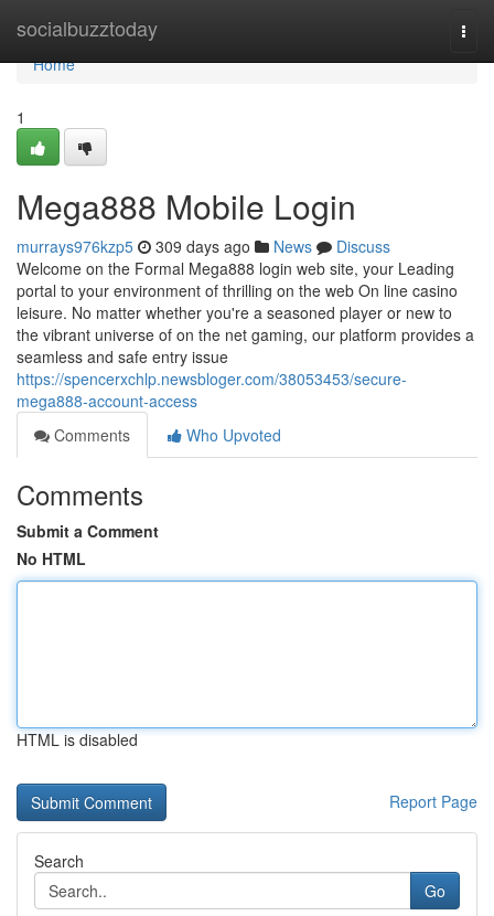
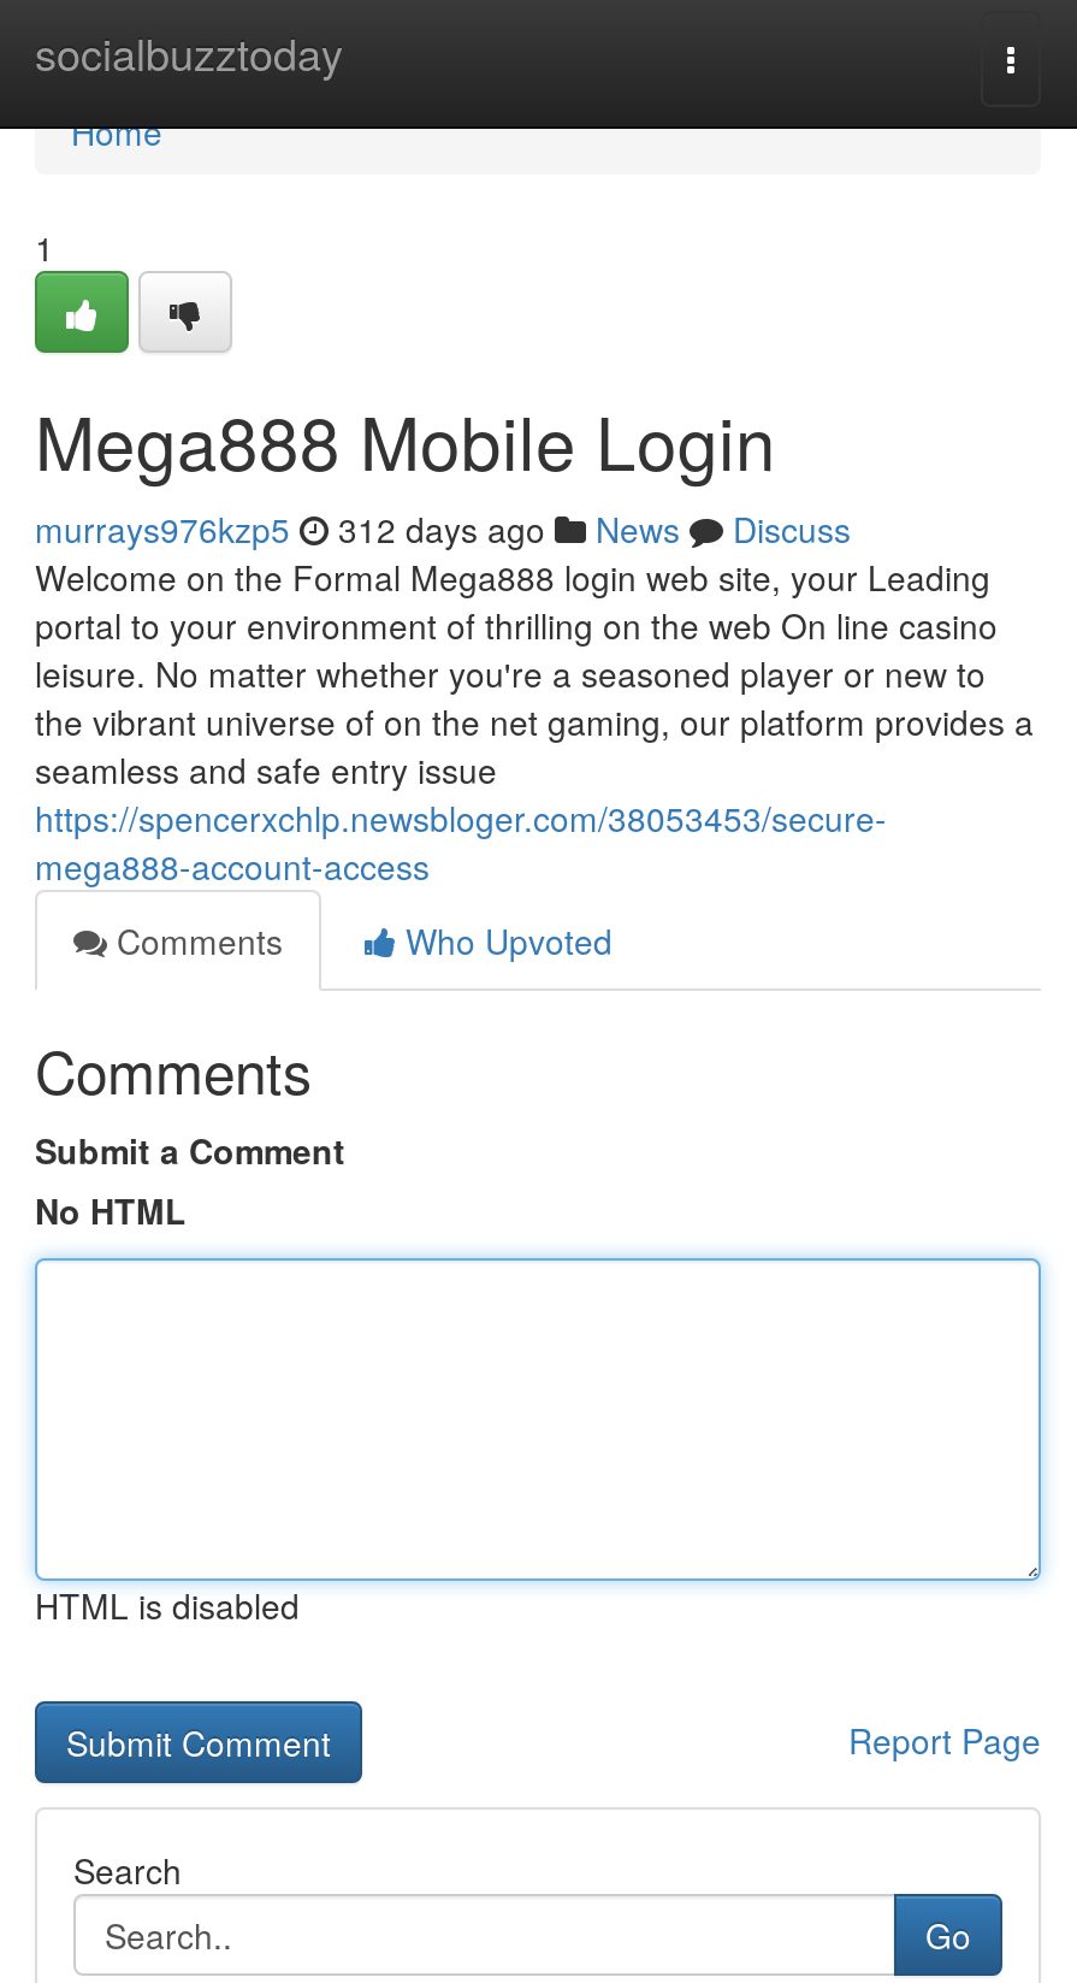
[17,235,390,257] murrays976kzp5 309 days ago News Discuss -> [35,504,851,553] murrays976kzp5 312 days ago News Discuss

